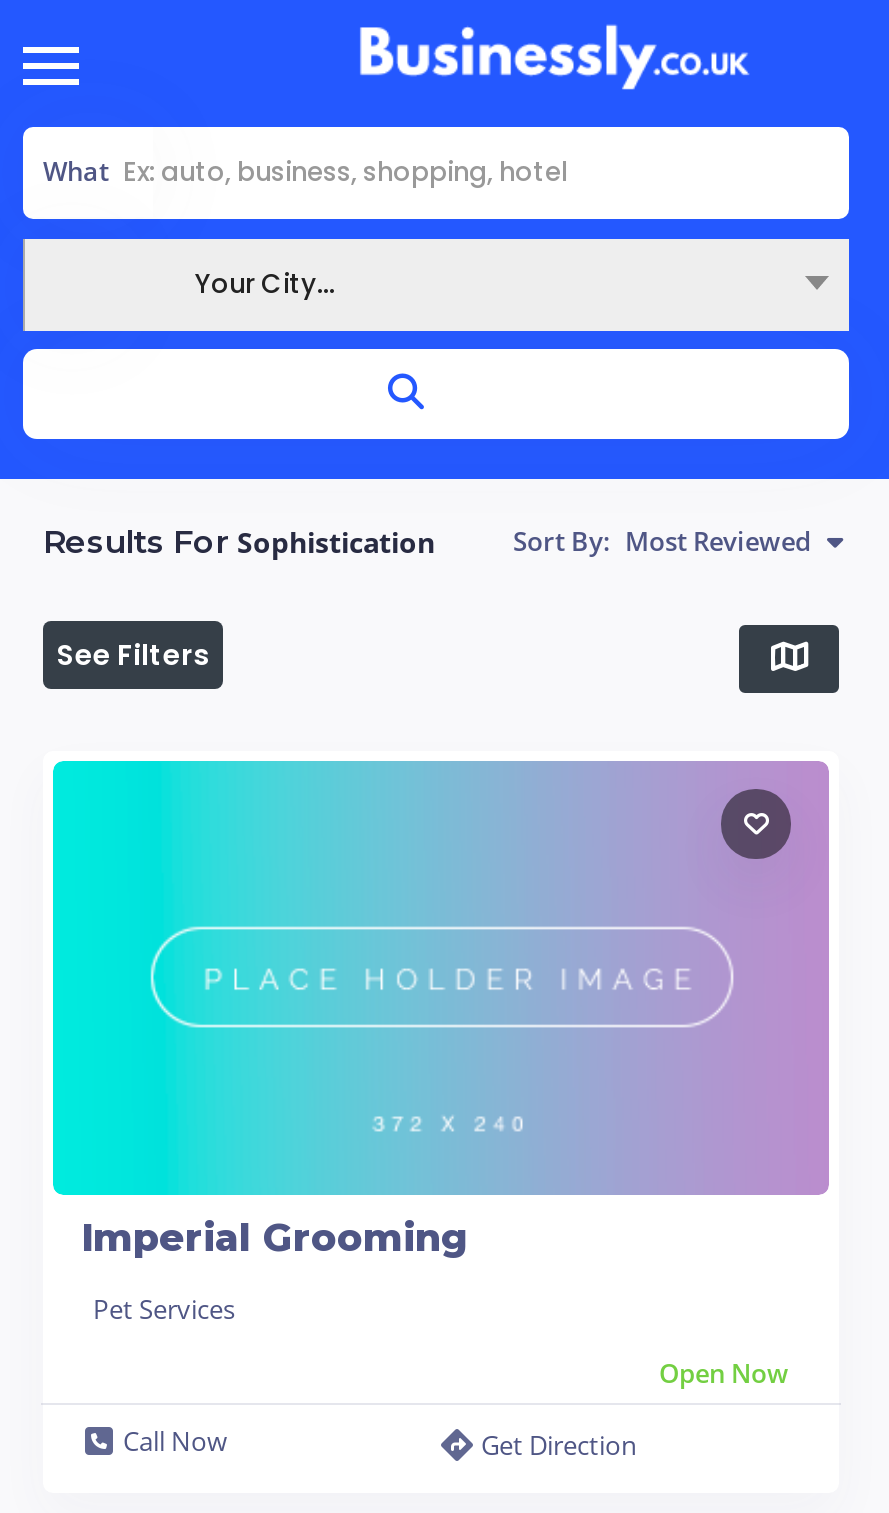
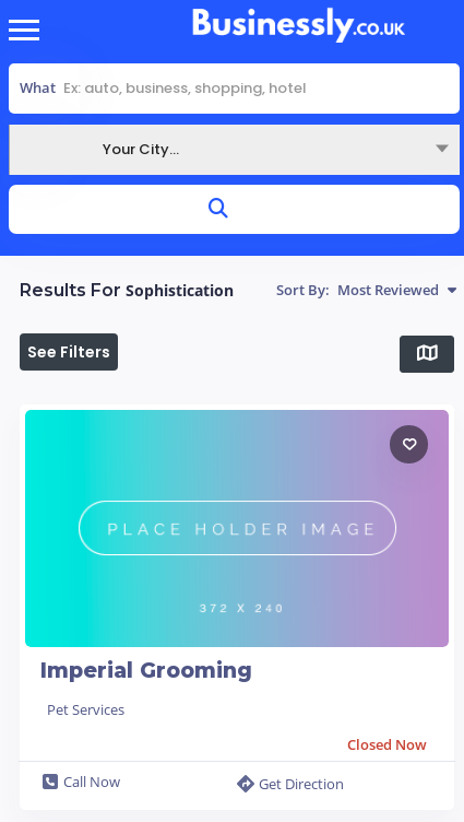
[659,1354,789,1390] Open Now -> [347,734,427,754] Closed Now

